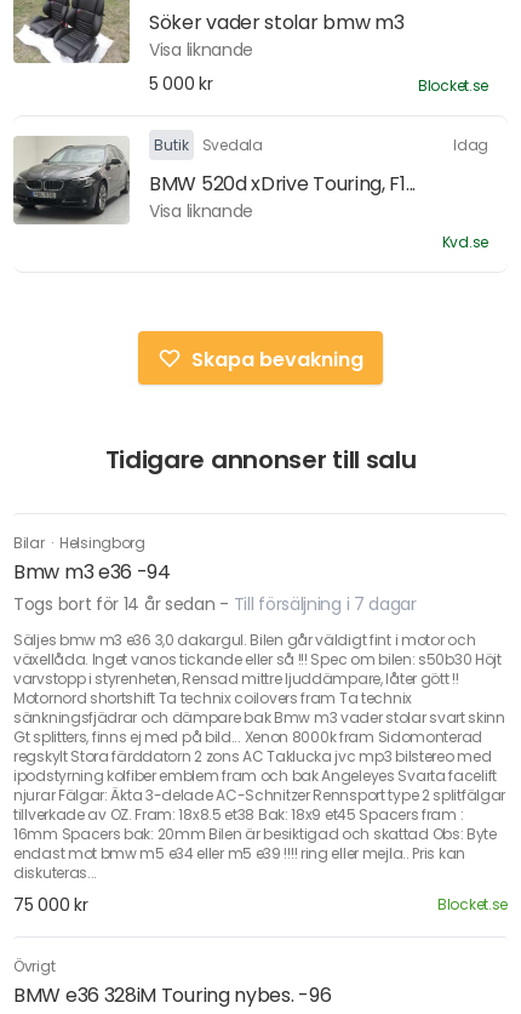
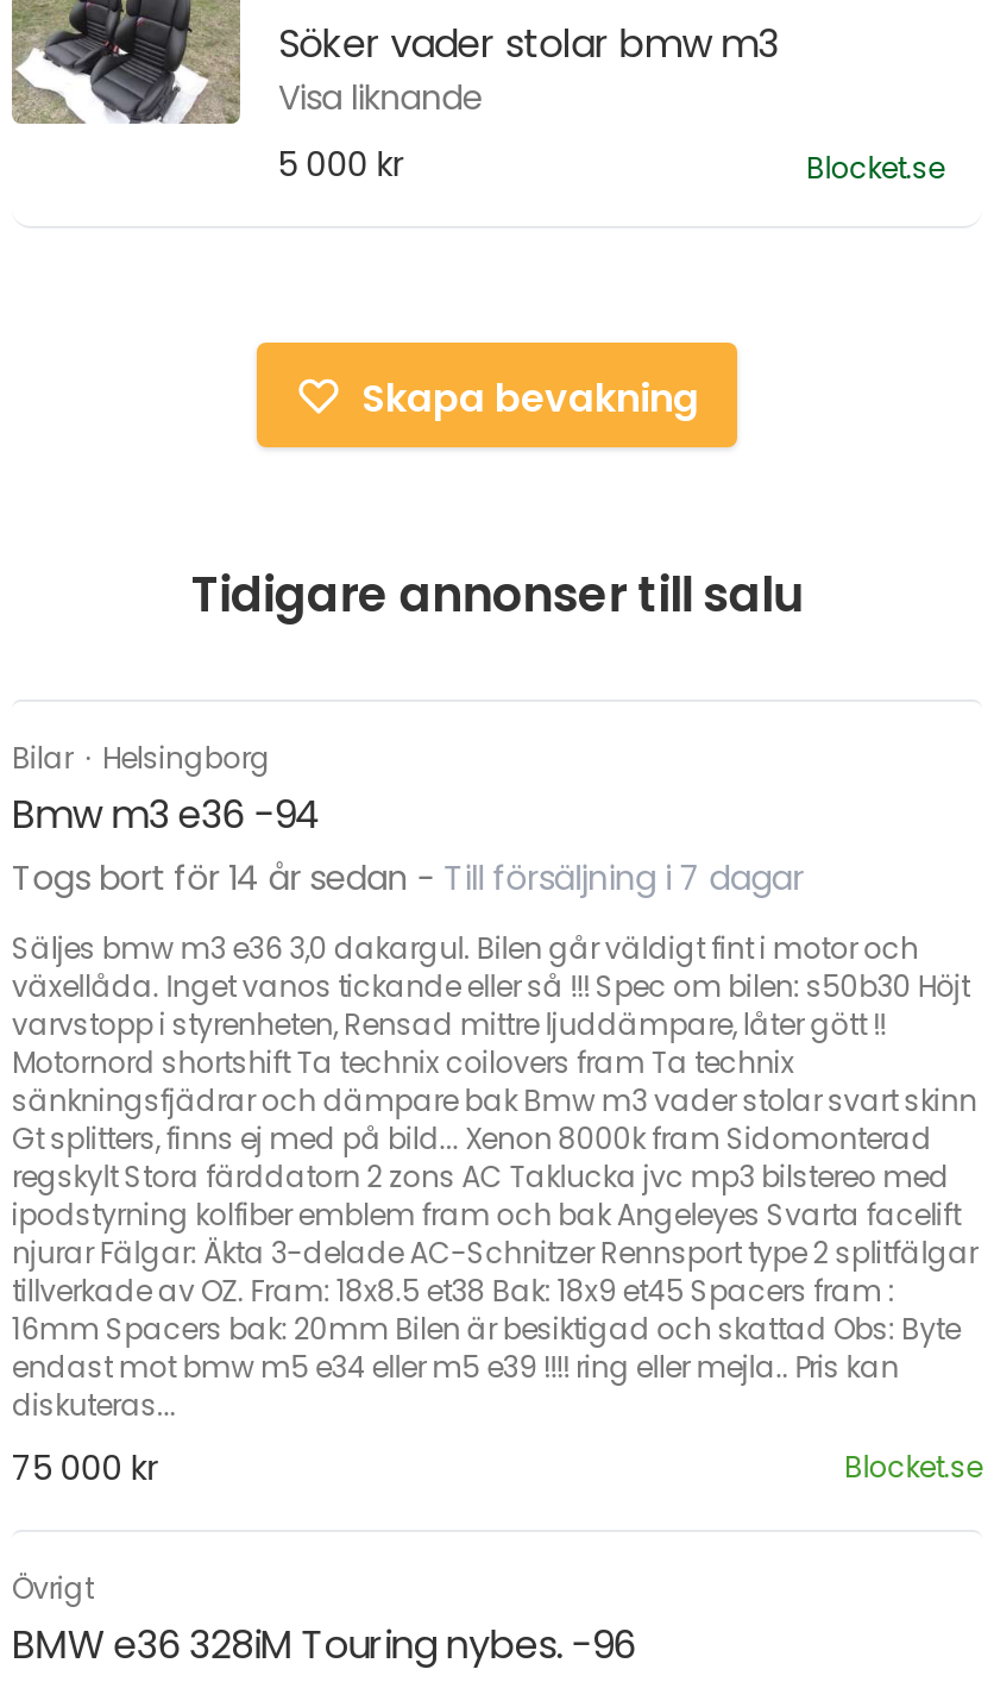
[12,135,488,252] [image] | Butik | Svedala | Idag | BMW 520d xDrive Touring, F1... | Visa liknande | Kvd.se -> none

